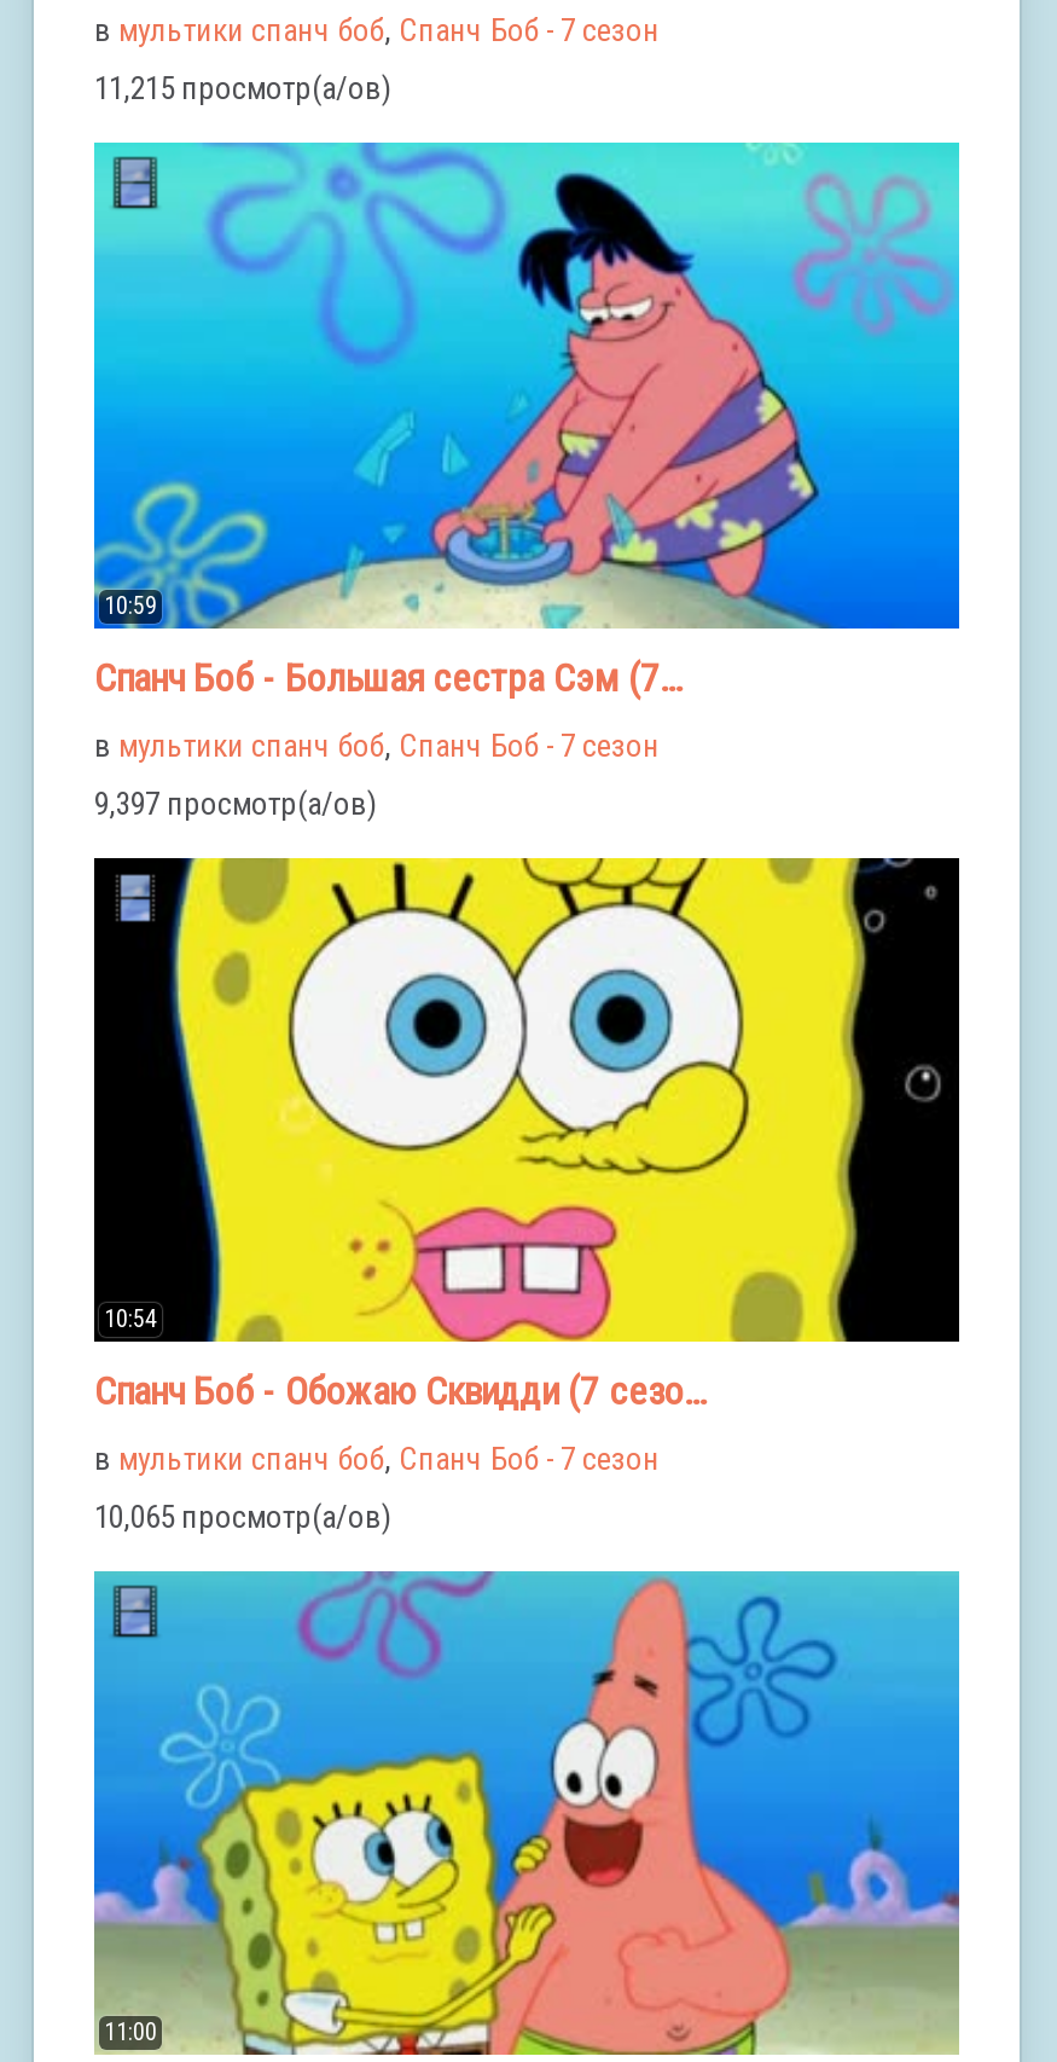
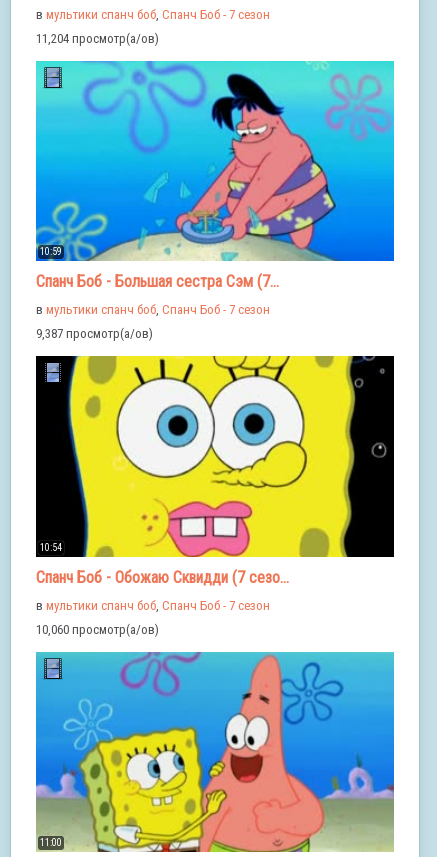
[94,70,391,106] 11,215 просмотр(а/ов) -> [36,31,159,46] 11,204 просмотр(а/ов)
[94,784,377,820] 9,397 просмотр(а/ов) -> [36,326,153,341] 9,387 просмотр(а/ов)
[94,1498,391,1535] 10,065 просмотр(а/ов) -> [36,622,159,637] 10,060 просмотр(а/ов)

